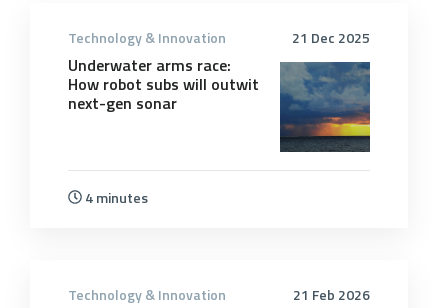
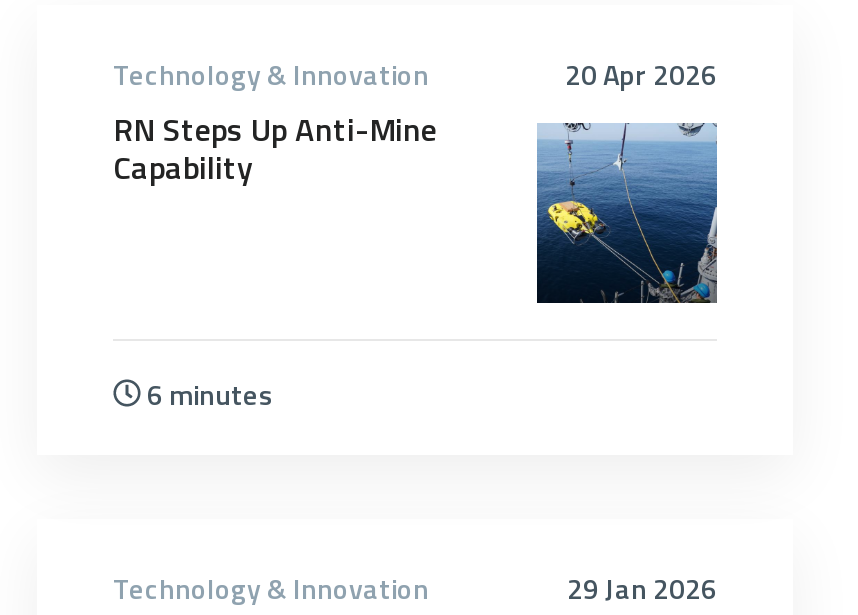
[292,27,370,48] 21 Dec 2025 -> [565,52,717,94] 20 Apr 2026
[68,53,259,115] Underwater arms race: | How robot subs will outwit | next-gen sonar -> [113,104,437,190] RN Steps Up Anti-Mine | Capability
[280,62,371,152] [image] -> [537,123,719,301] [image]
[82,187,148,208] 4 minutes -> [141,372,273,414] 6 minutes
[293,284,370,305] 21 Feb 2026 -> [567,566,717,608] 29 Jan 2026

